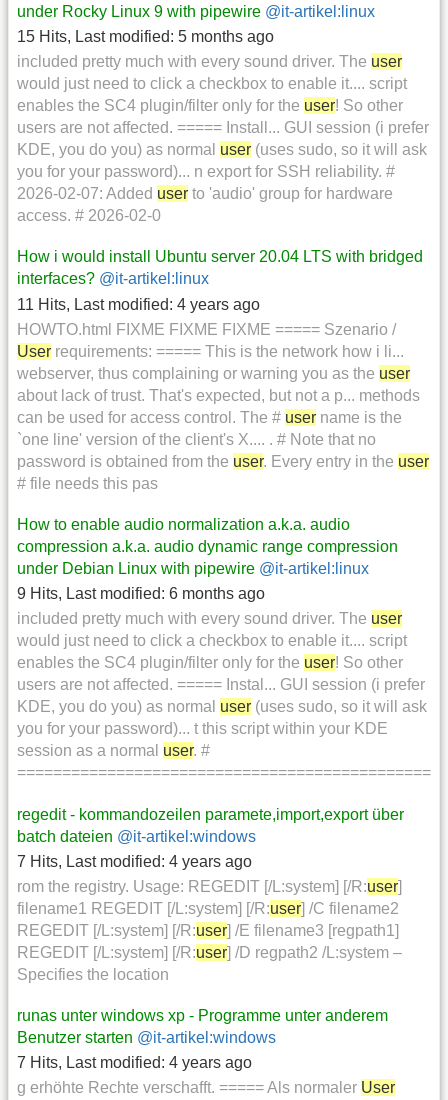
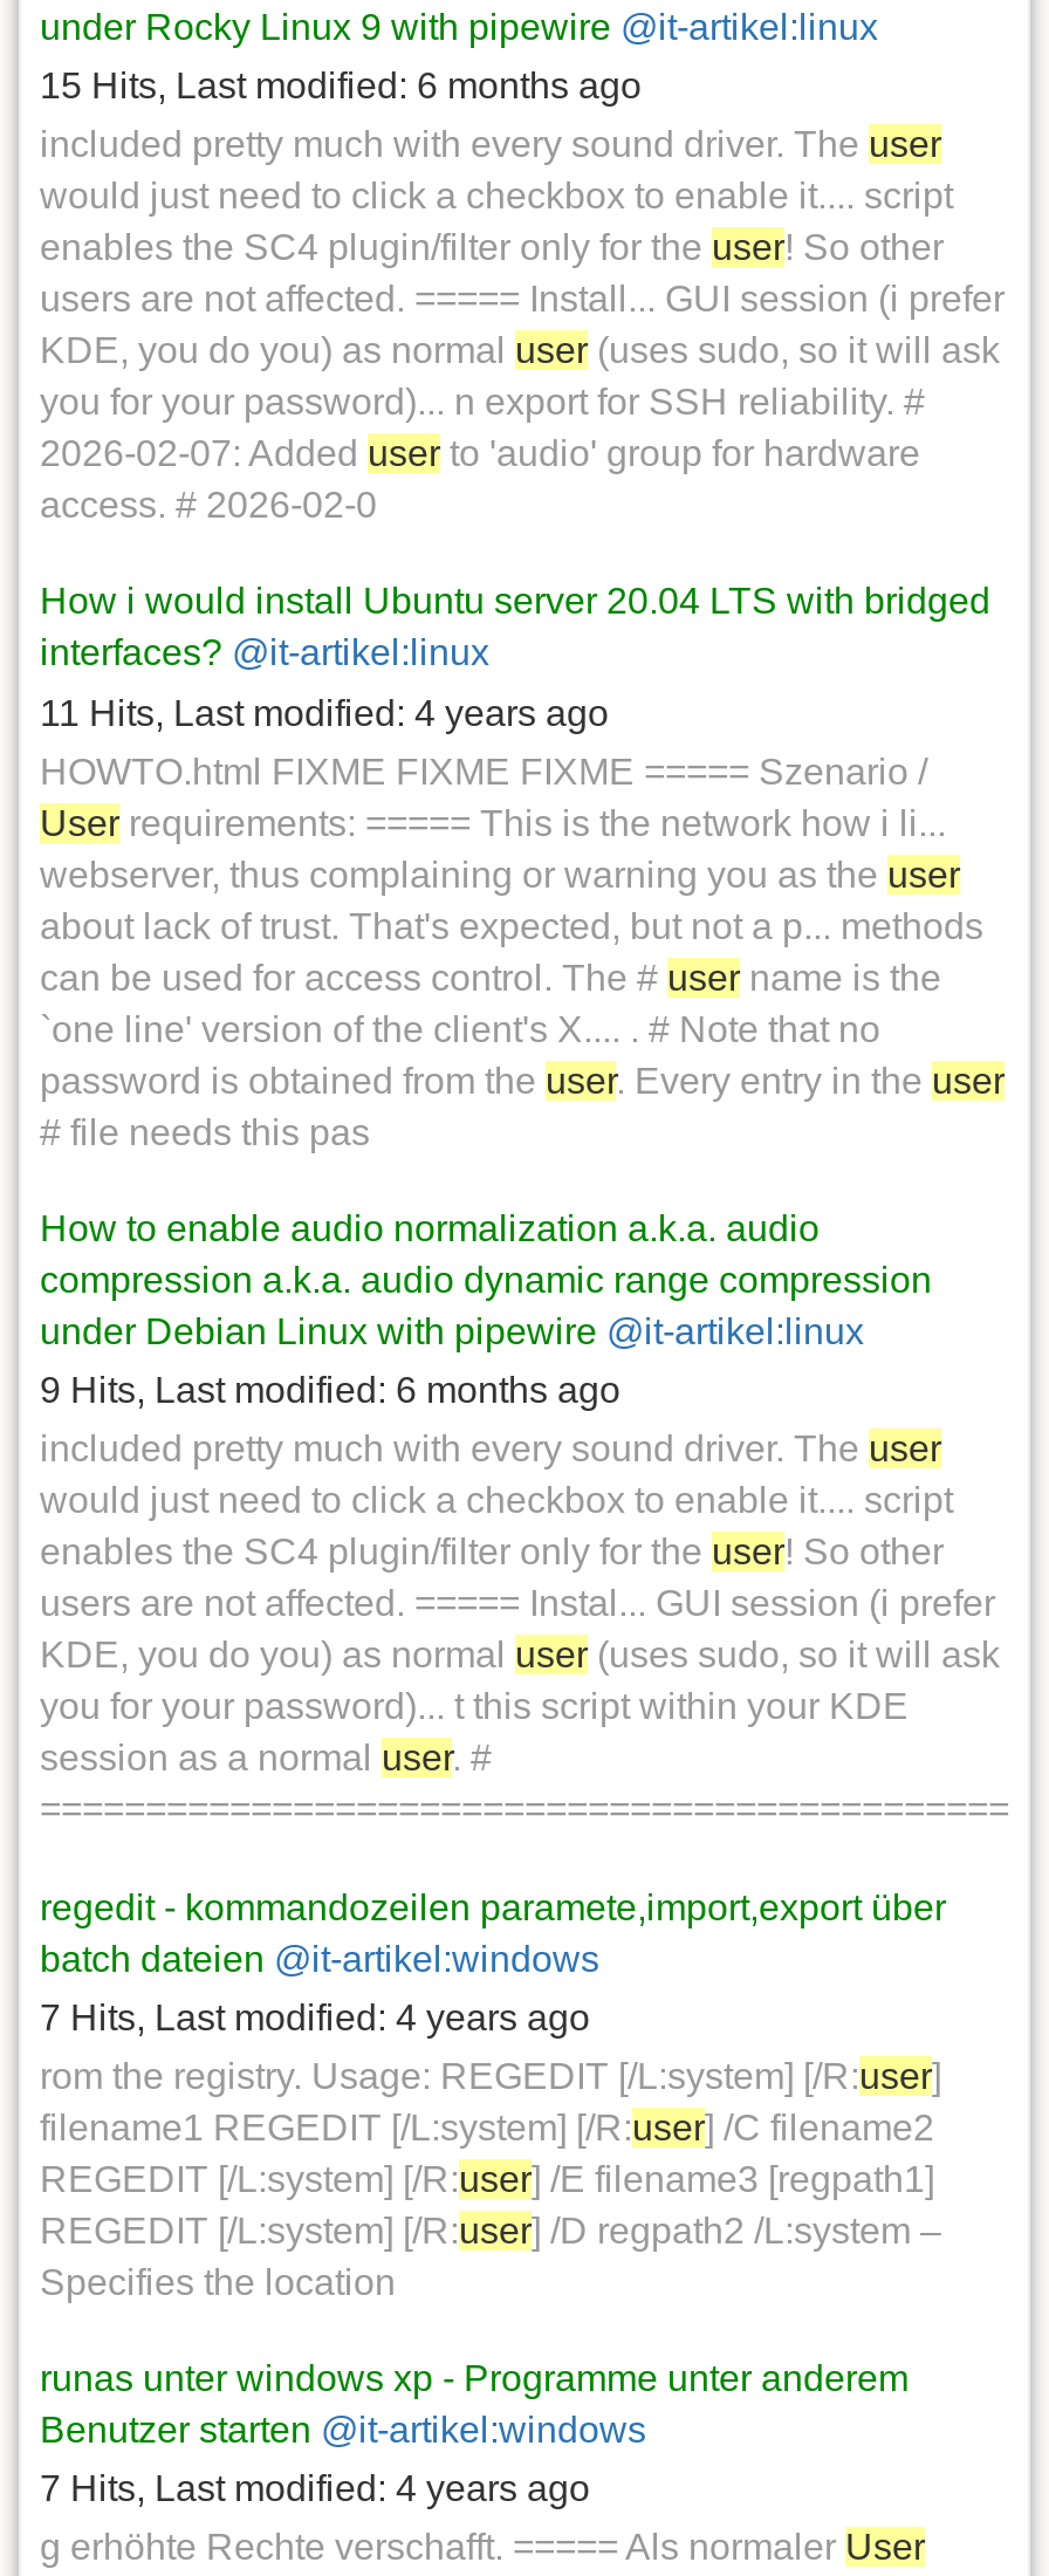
[17,28,274,45] 15 Hits, Last modified: 5 months ago -> [40,66,642,105] 15 Hits, Last modified: 6 months ago

